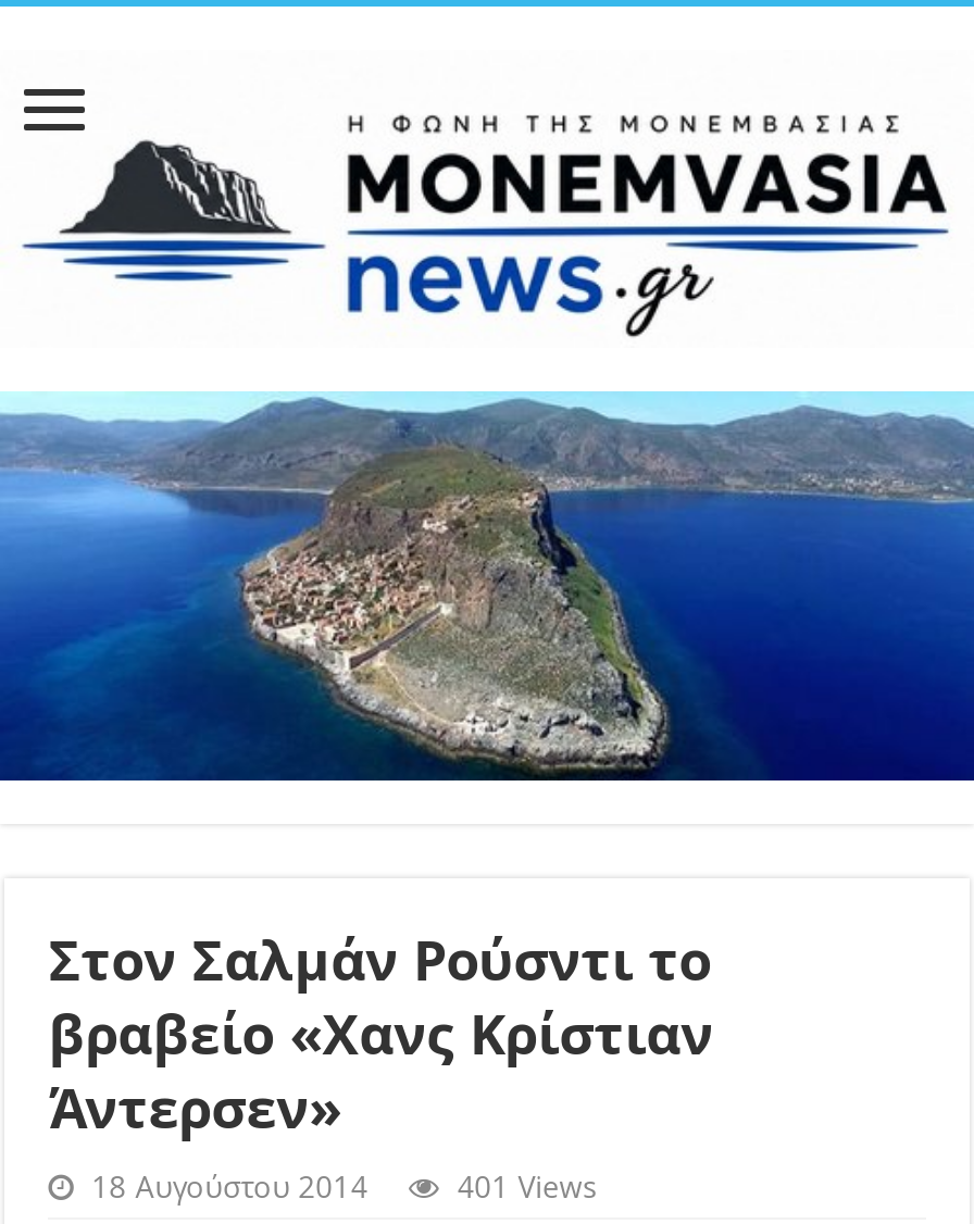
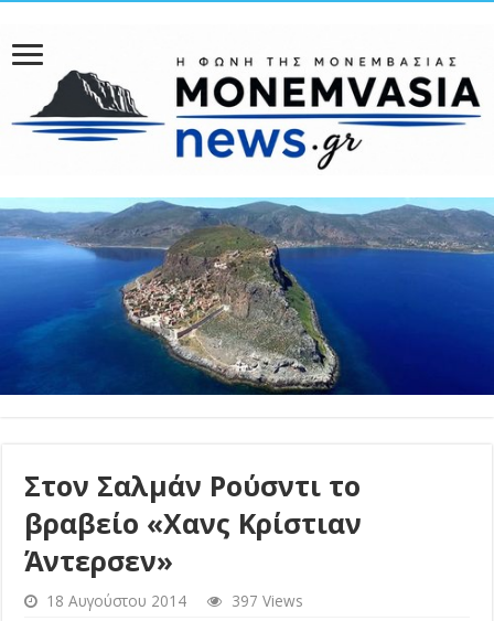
[457,1166,598,1207] 401 Views -> [232,590,303,611] 397 Views

